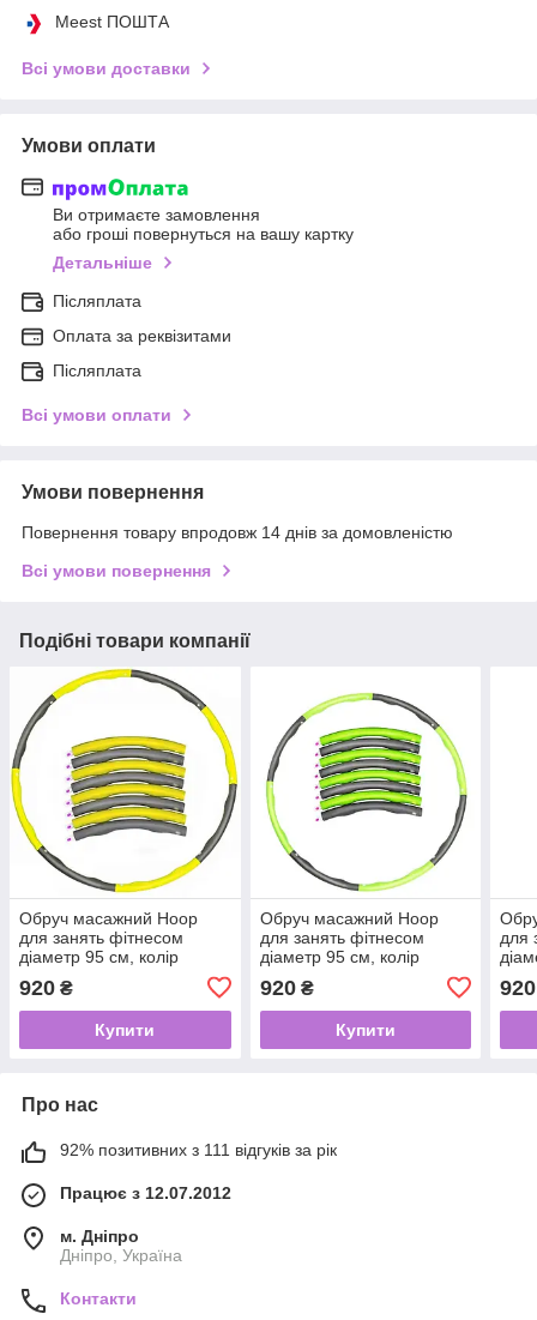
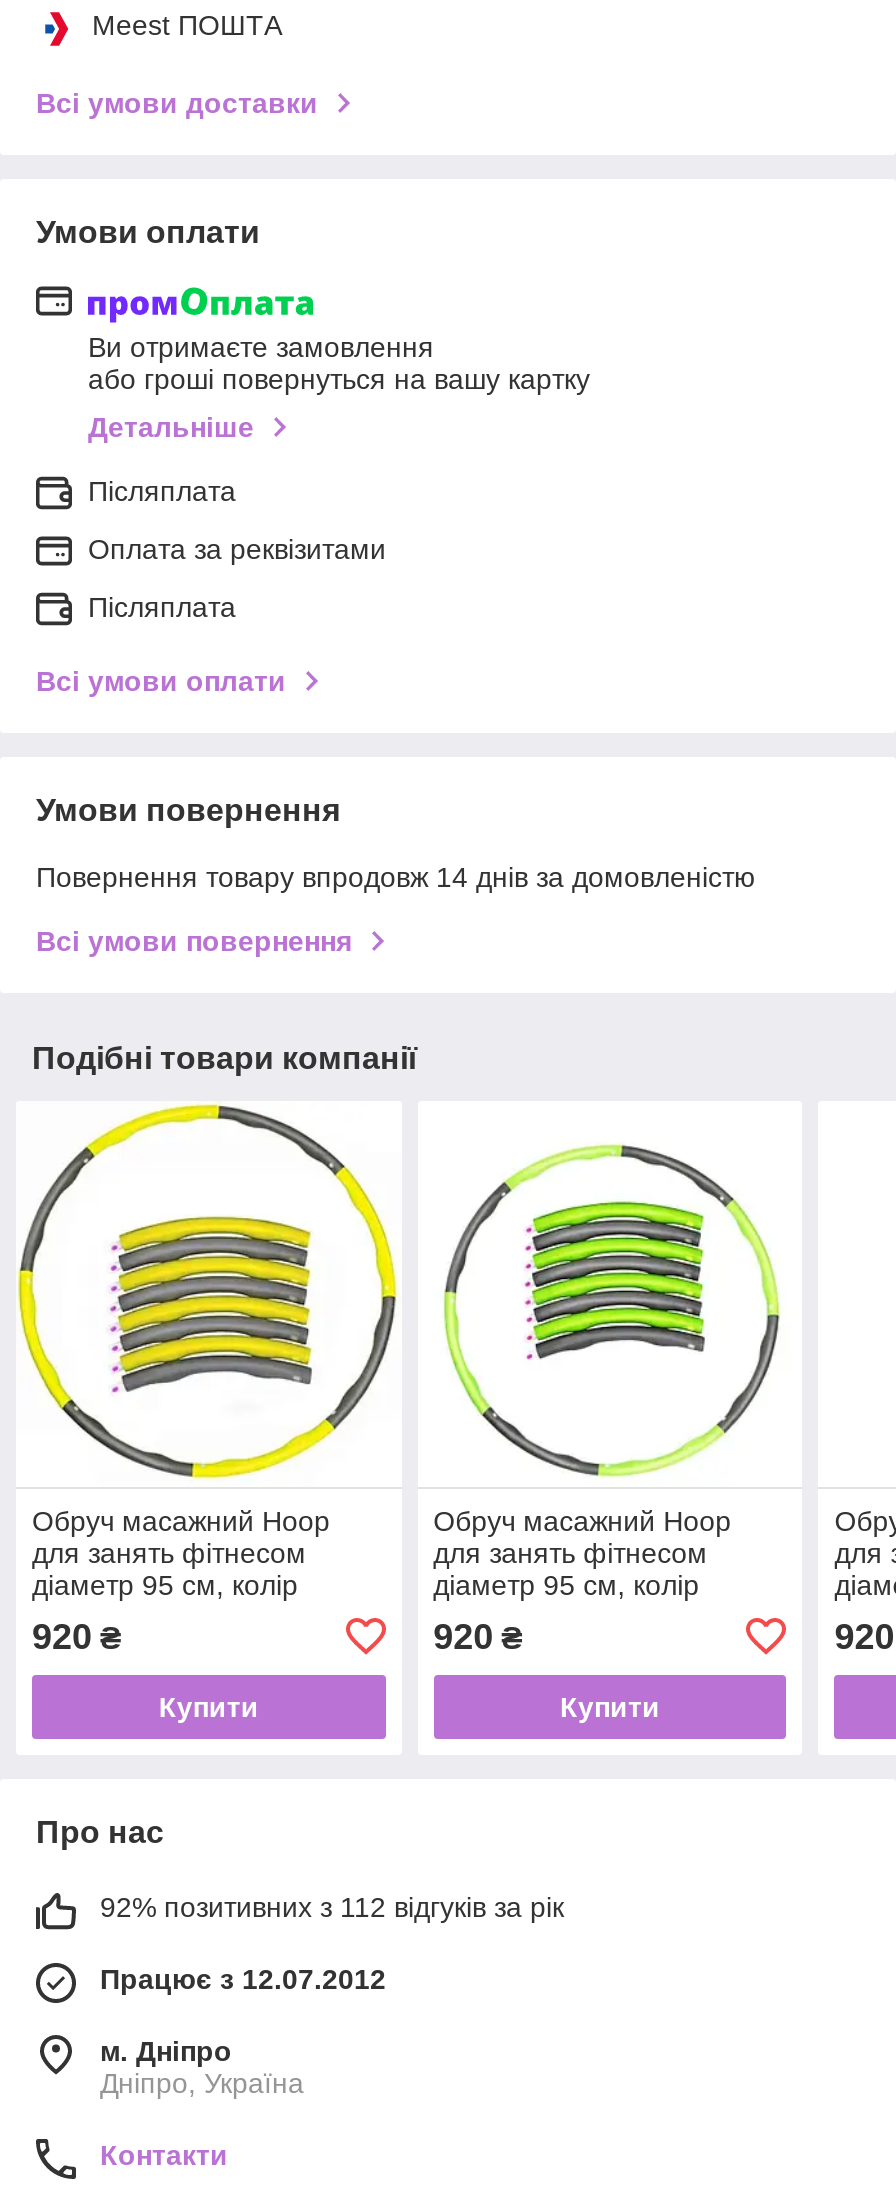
[60,1140,337,1159] 92% позитивних з 111 відгуків за рік -> [100,1891,564,1923] 92% позитивних з 112 відгуків за рік

